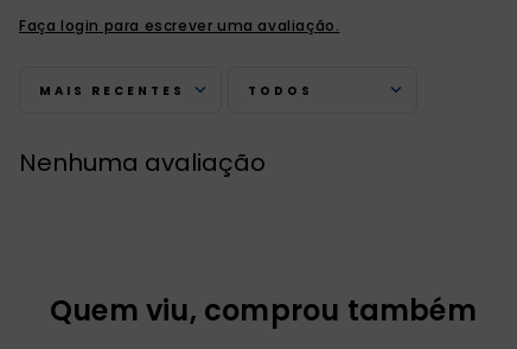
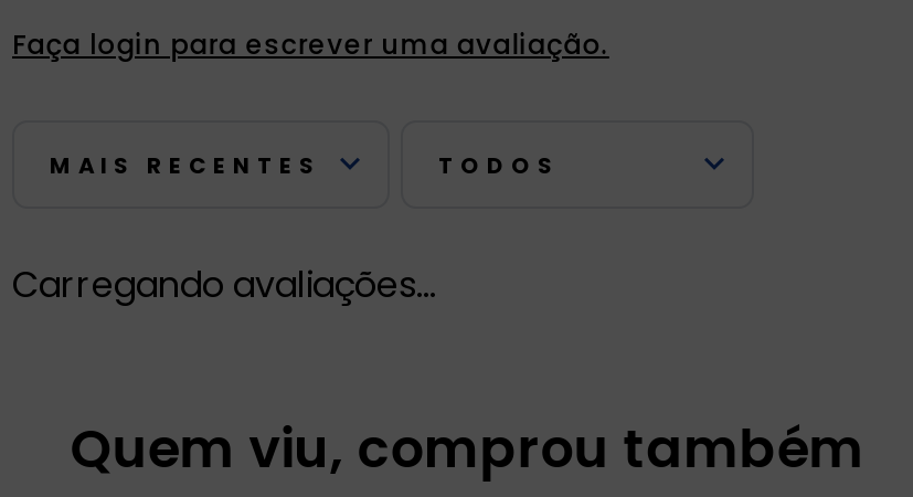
[19,146,266,179] Nenhuma avaliação -> [12,260,436,310] Carregando avaliações…

